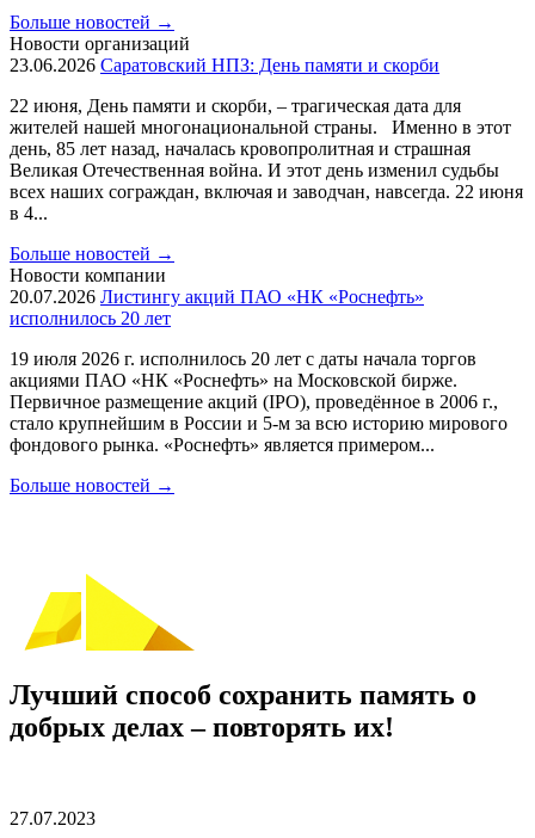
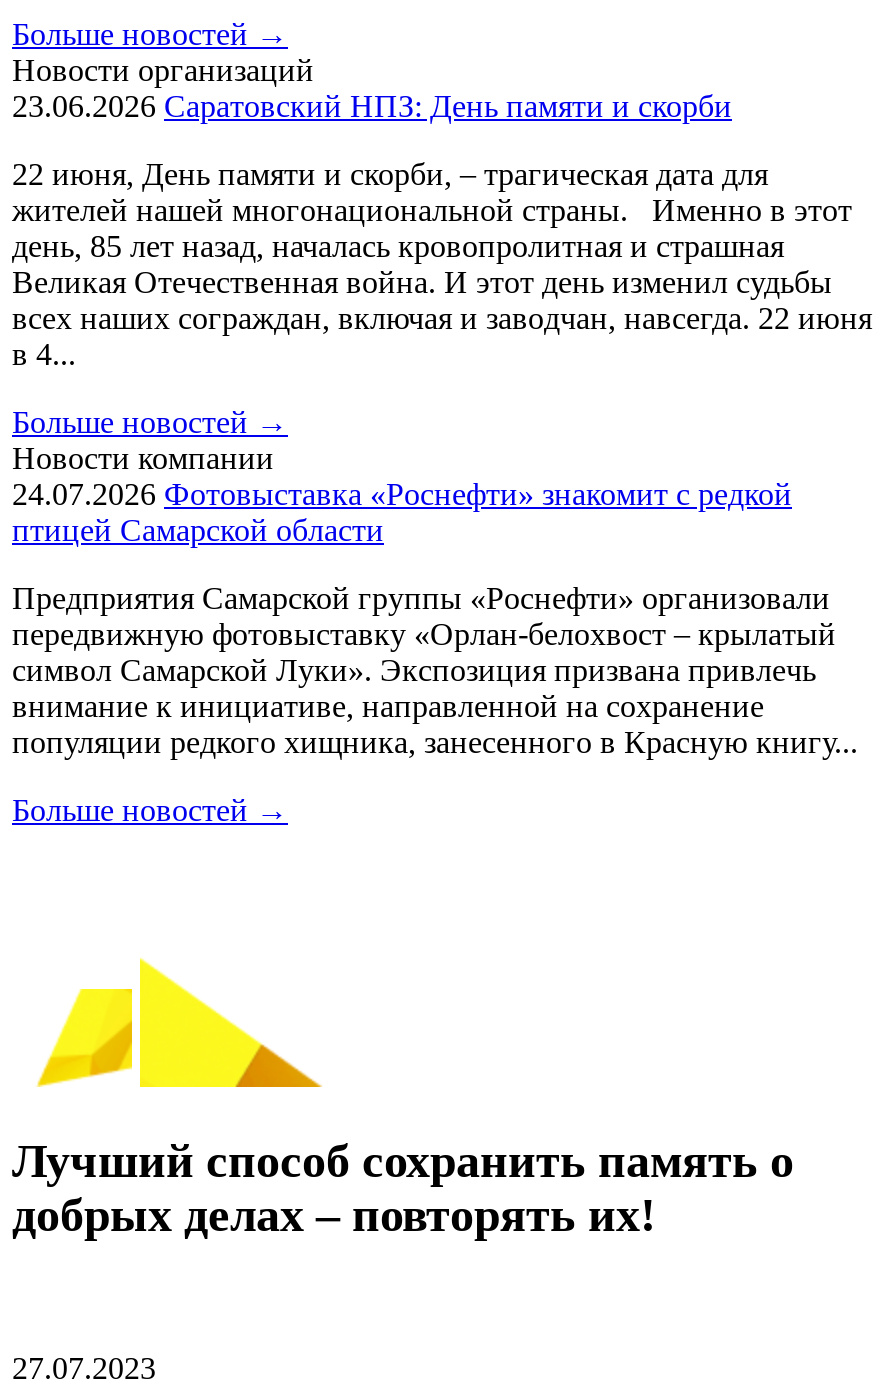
[10,286,424,328] 20.07.2026 Листингу акций ПАО «НК «Роснефть» | исполнилось 20 лет -> [12,477,792,547] 24.07.2026 Фотовыставка «Роснефти» знакомит с редкой | птицей Самарской области
[10,349,508,455] 19 июля 2026 г. исполнилось 20 лет с даты начала торгов | акциями ПАО «НК «Роснефть» на Московской бирже. | Первичное размещение акций (IPO), проведённое в 2006 г., | стало крупнейшим в России и 5-м за всю историю мирового | фондового рынка. «Роснефть» является примером... -> [12,581,858,759] Предприятия Самарской группы «Роснефти» организовали | передвижную фотовыставку «Орлан-белохвост – крылатый | символ Самарской Луки». Экспозиция призвана привлечь | внимание к инициативе, направленной на сохранение | популяции редкого хищника, занесенного в Красную книгу...

